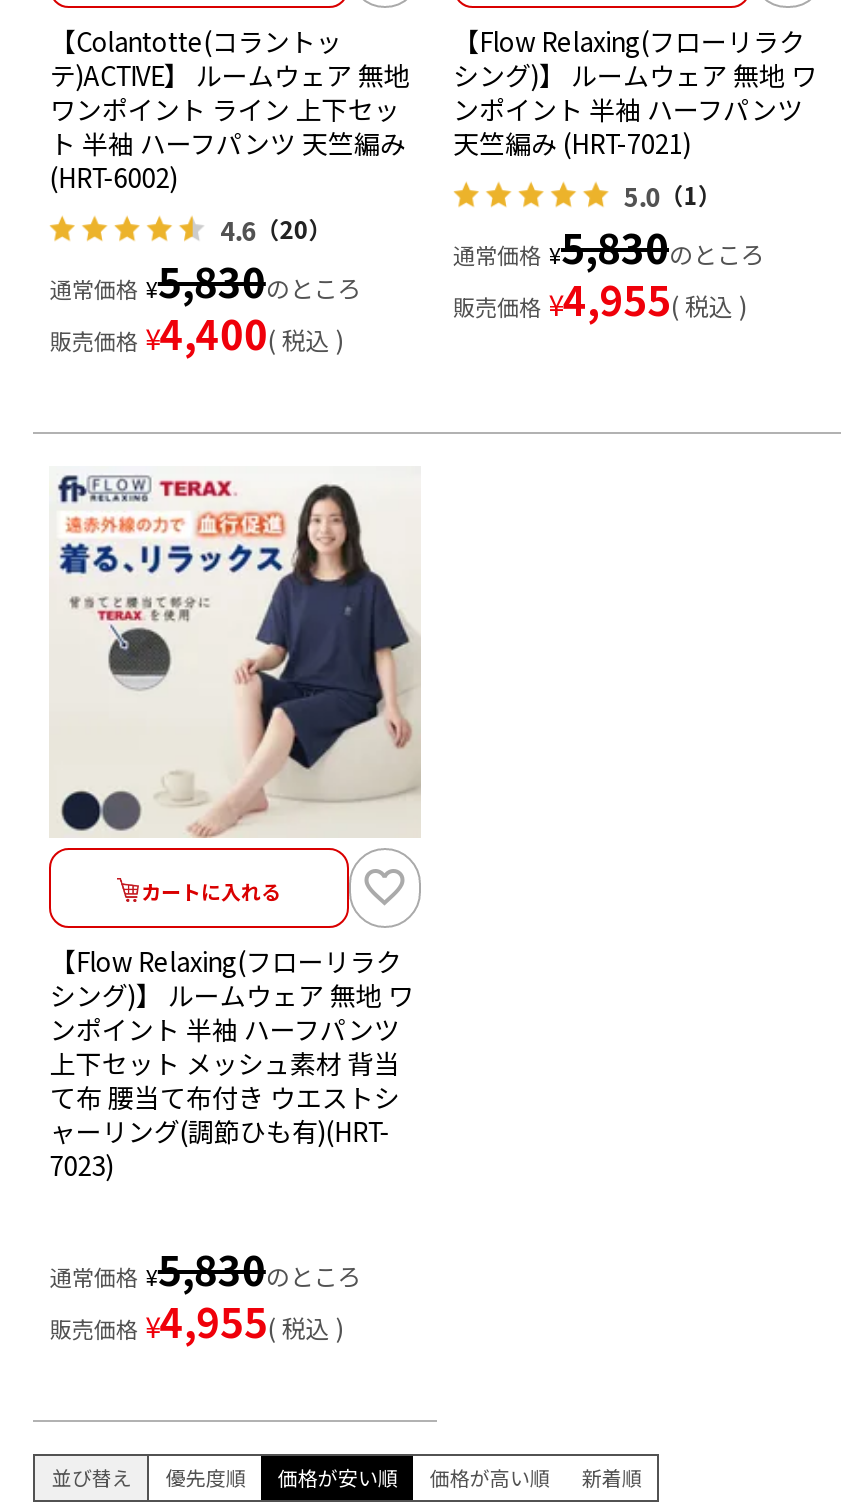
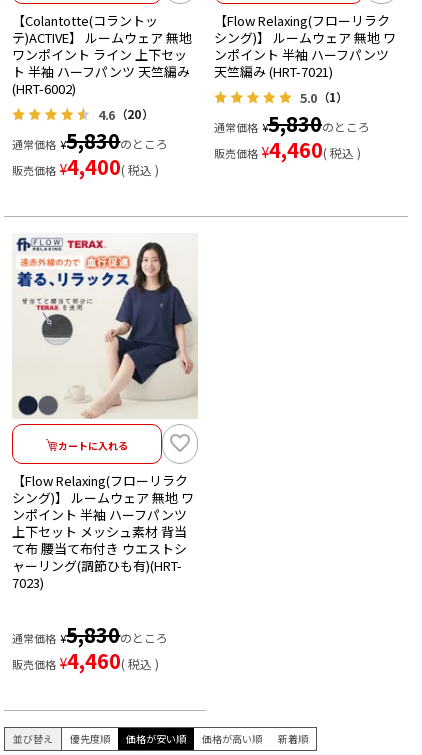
[453,271,733,329] 販売価格 ¥4,955 税込 -> [214,135,354,164] 販売価格 ¥4,460 税込
[50,1292,330,1350] 販売価格 ¥4,955 税込 -> [12,646,152,675] 販売価格 ¥4,460 税込

